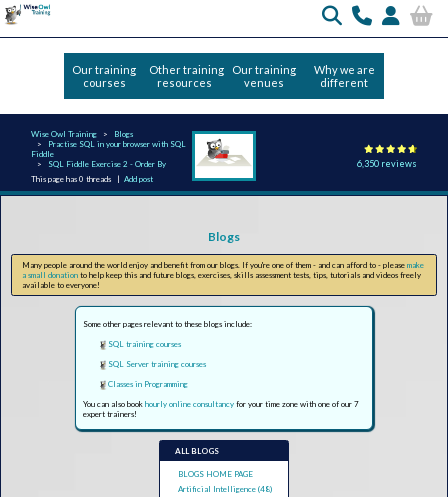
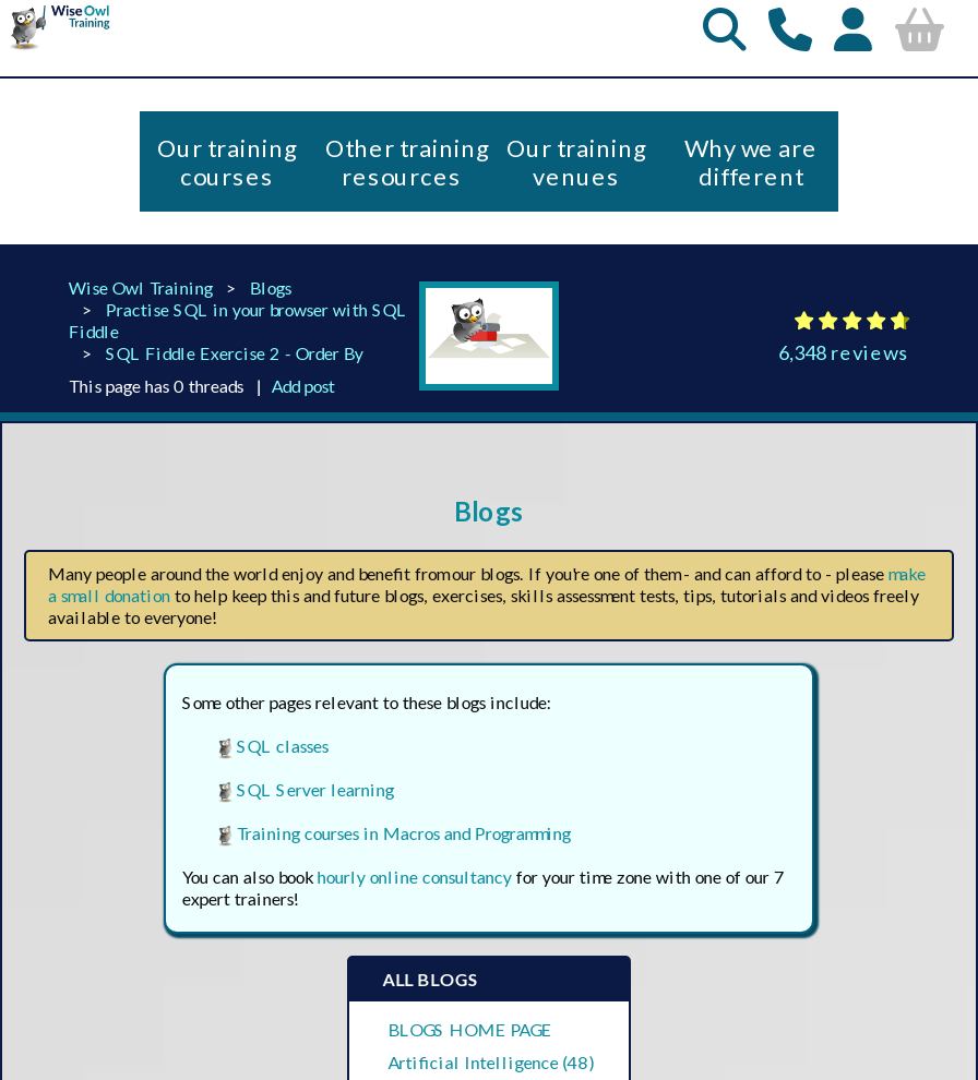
[357,157,417,168] 6,350 reviews -> [778,339,909,363] 6,348 reviews
[108,339,181,349] SQL training courses -> [237,735,328,757] SQL classes
[108,359,206,369] SQL Server training courses -> [237,779,394,801] SQL Server learning
[108,379,188,389] Classes in Programming -> [237,823,571,844] Training courses in Macros and Programming

